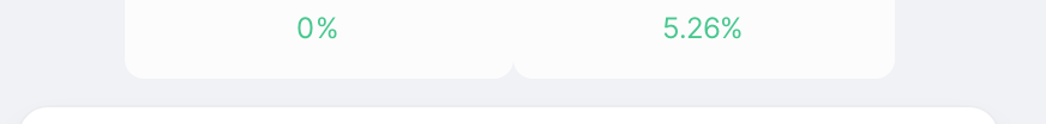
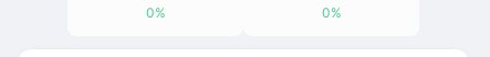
[662,9,744,45] 5.26% -> [321,4,341,21] 0%

